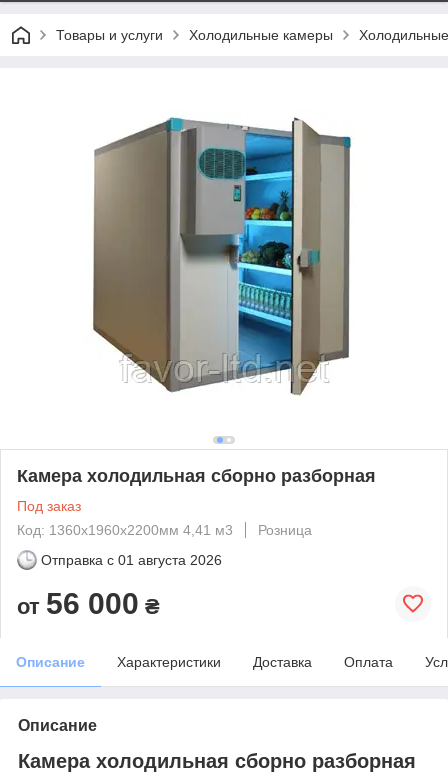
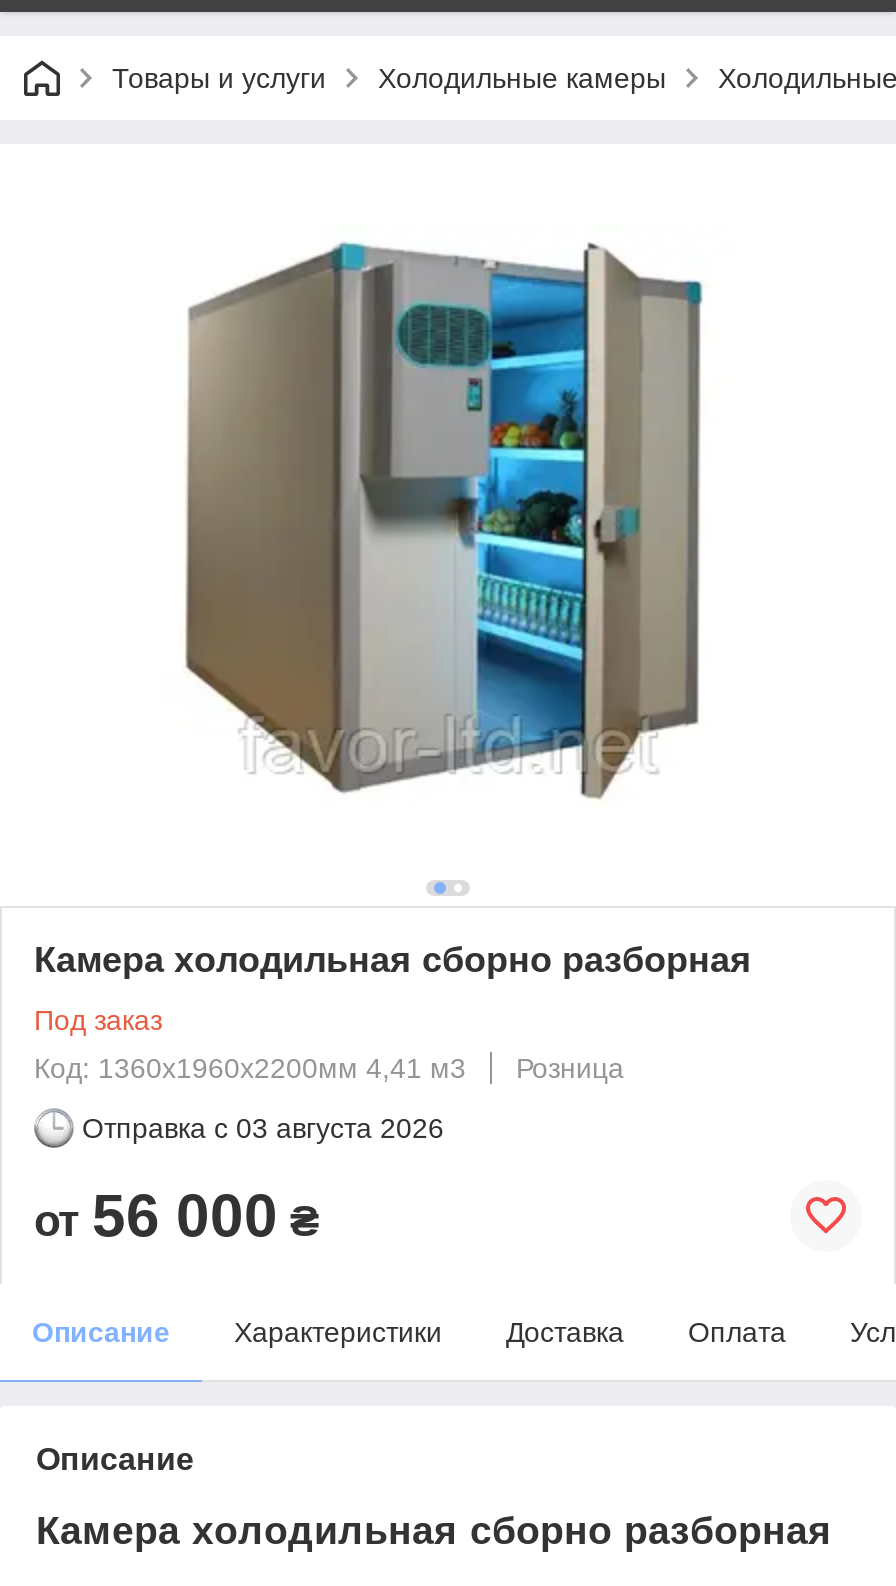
[41,552,222,568] Отправка с 01 августа 2026 -> [82,1112,444,1144] Отправка с 03 августа 2026

